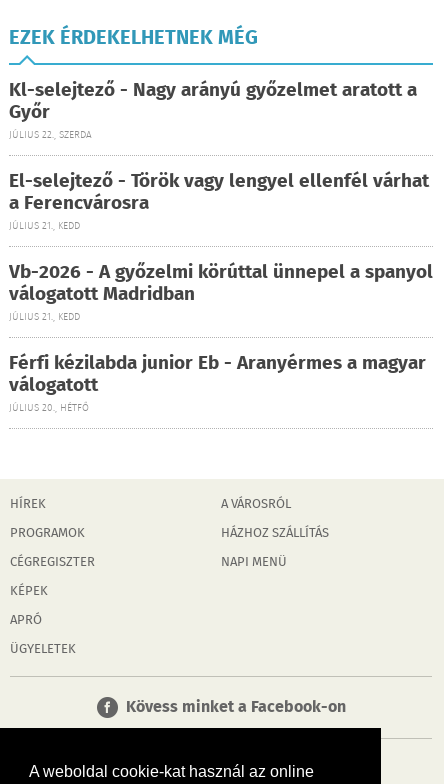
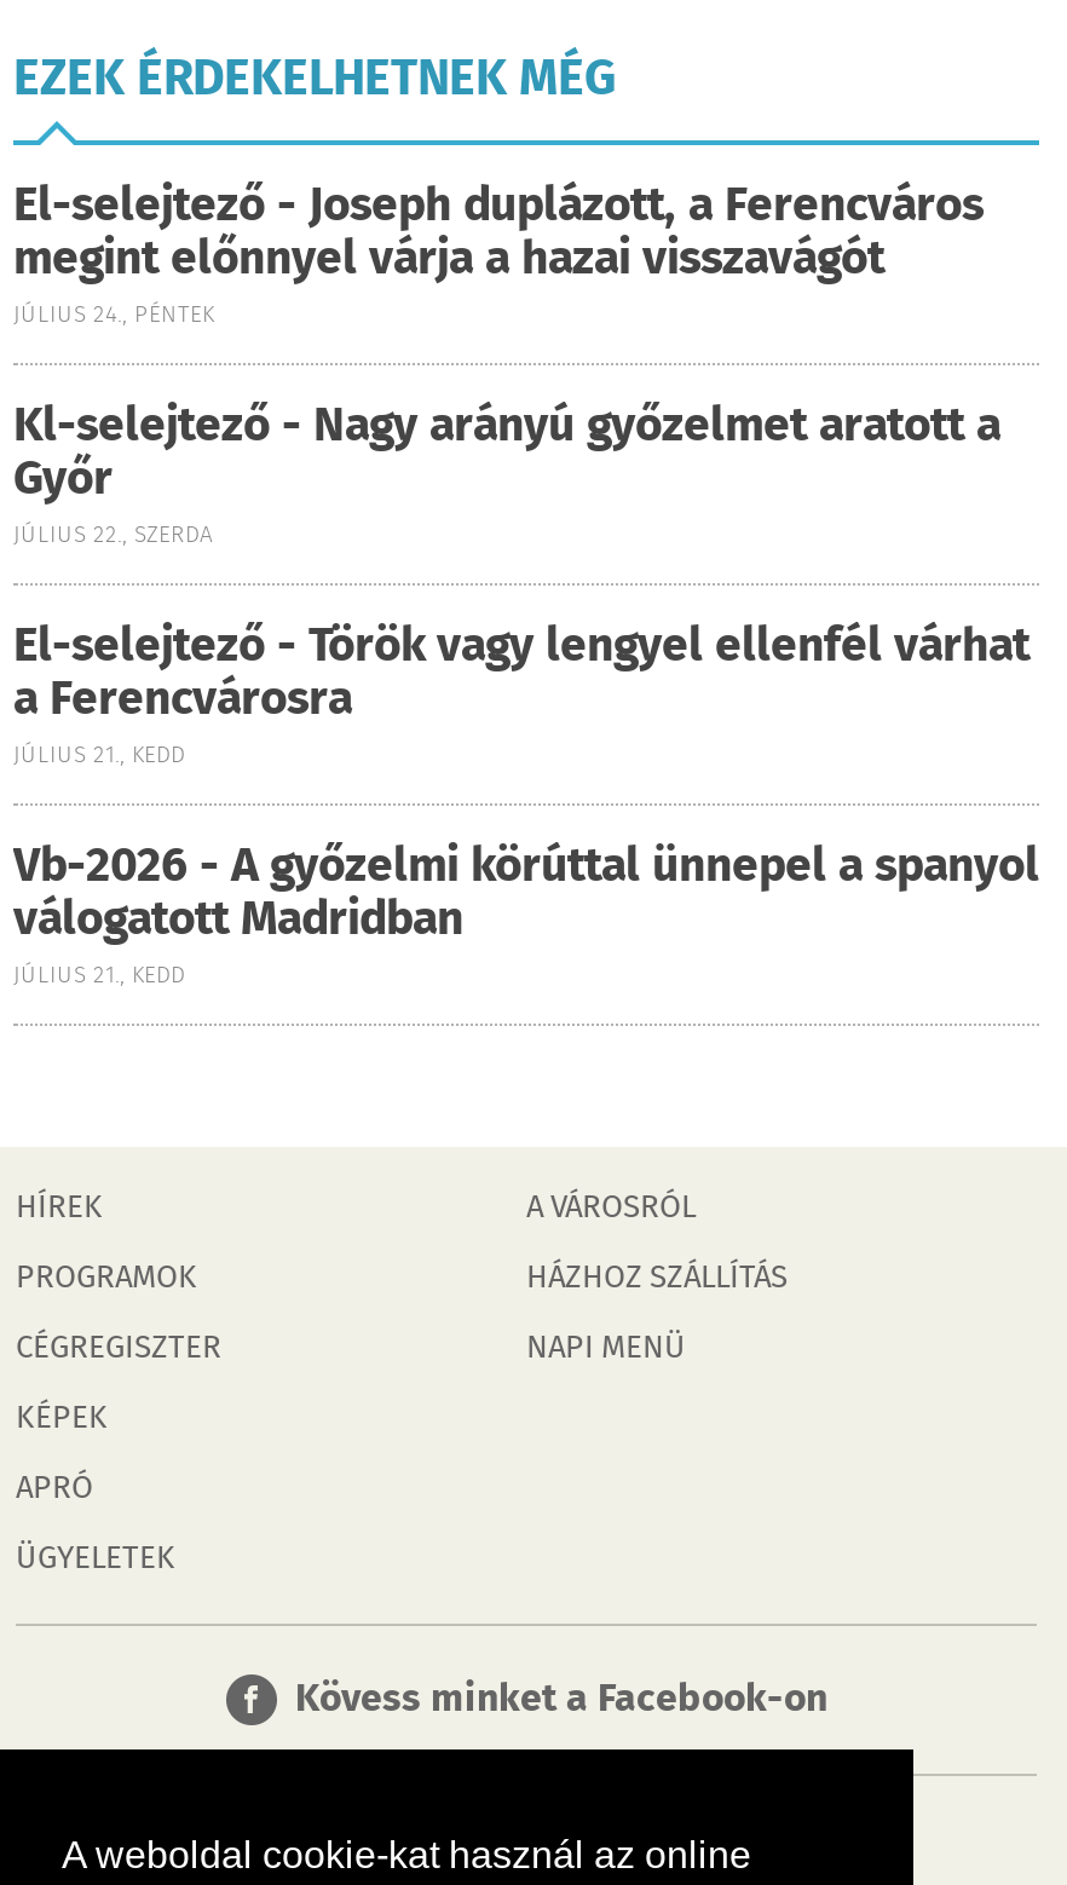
none -> [13,172,984,334] El-selejtező - Joseph duplázott, a Ferencváros | megint előnnyel várja a hazai visszavágót | JÚLIUS 24., PÉNTEK
moved [9,76,433,325] -> [13,392,1039,995]: Kl-selejtező - Nagy arányú győzelmet aratott a | Győr | JÚLIUS 22., SZERDA | ... | válogatott Madridban | JÚLIUS 21., KEDD
[9,349,426,416] Férfi kézilabda junior Eb - Aranyérmes a magyar | válogatott | JÚLIUS 20., HÉTFŐ -> none

